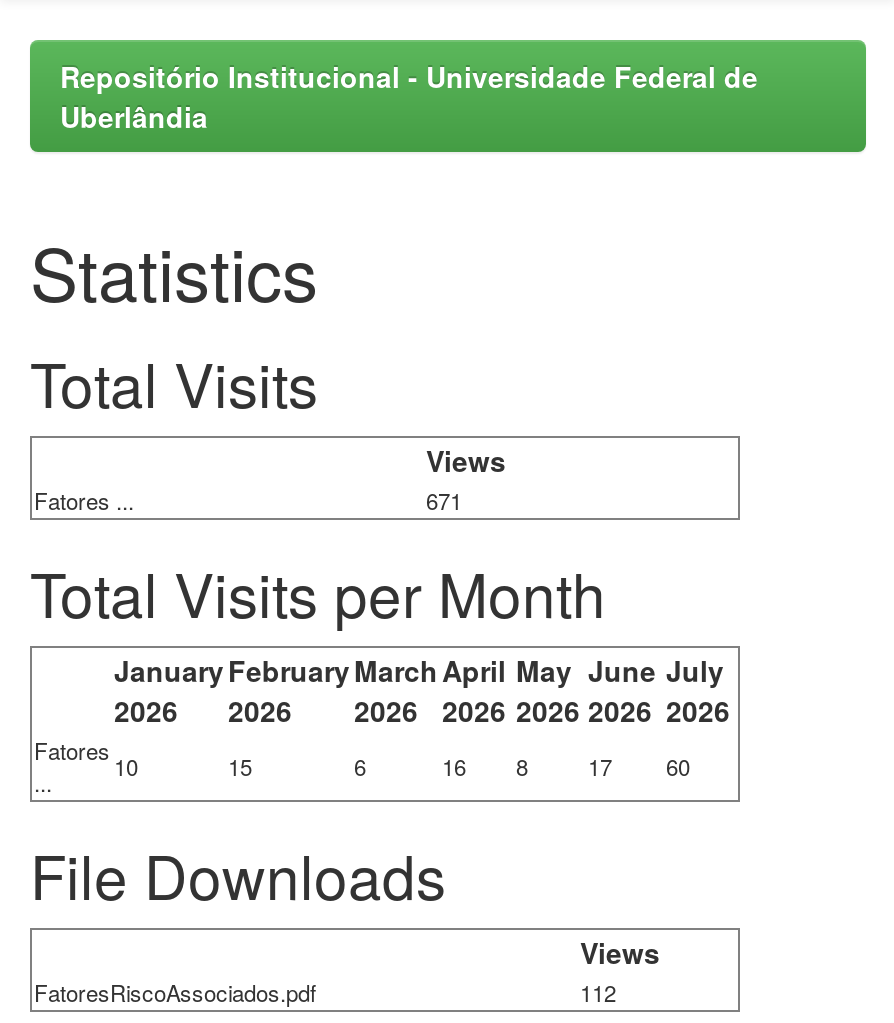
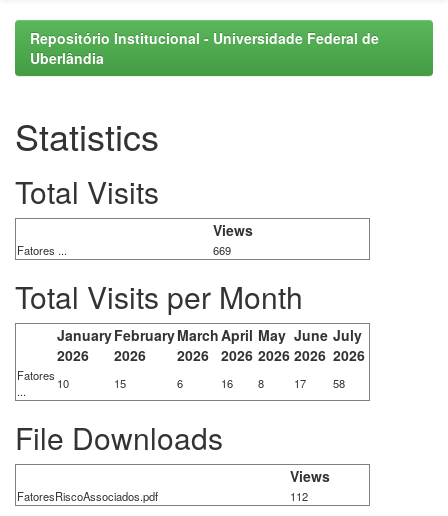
[426,484,462,516] 671 -> [213,242,231,258] 669
[442,750,690,782] 16 8 17 60 -> [221,375,345,391] 16 8 17 58

